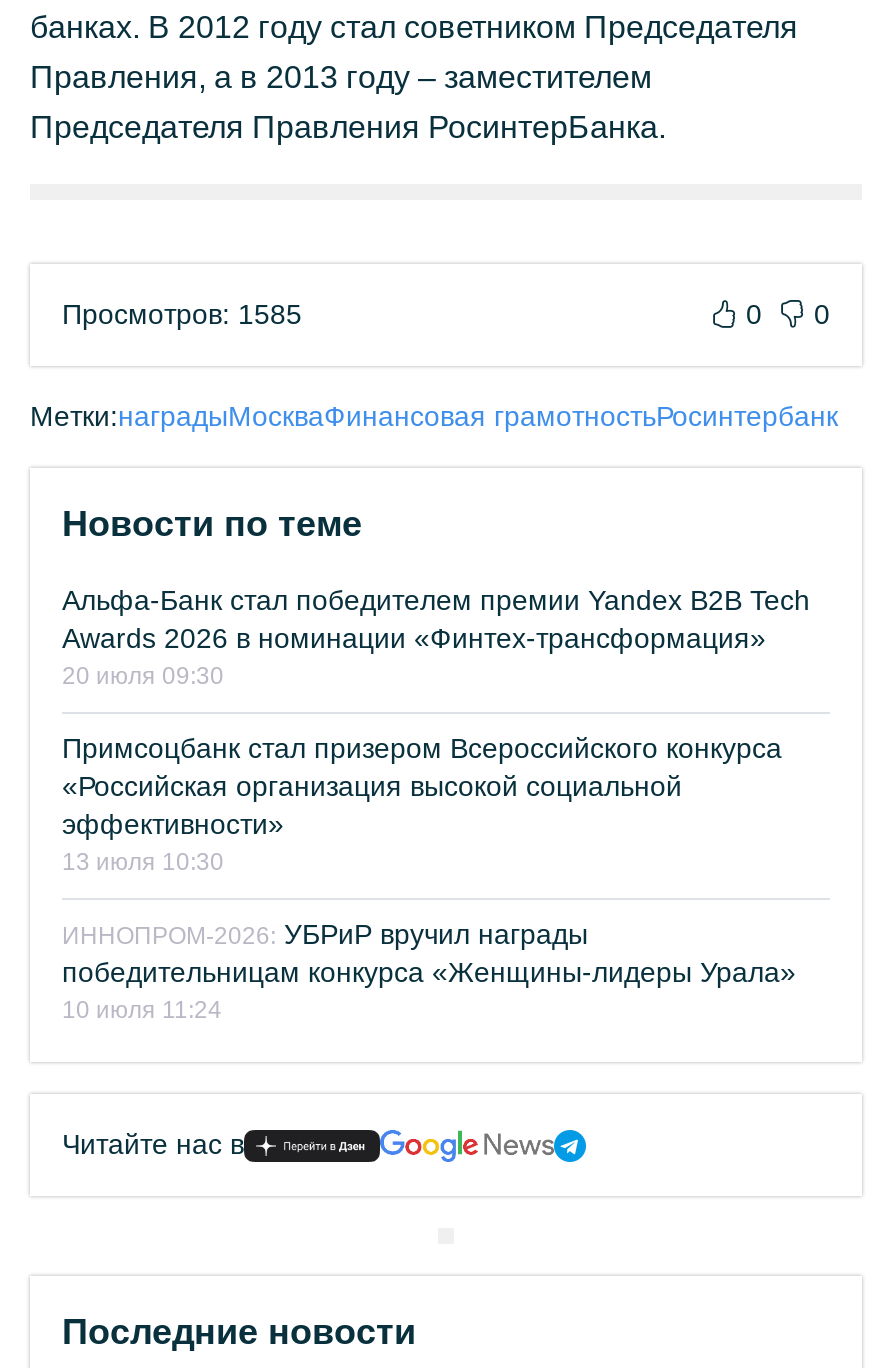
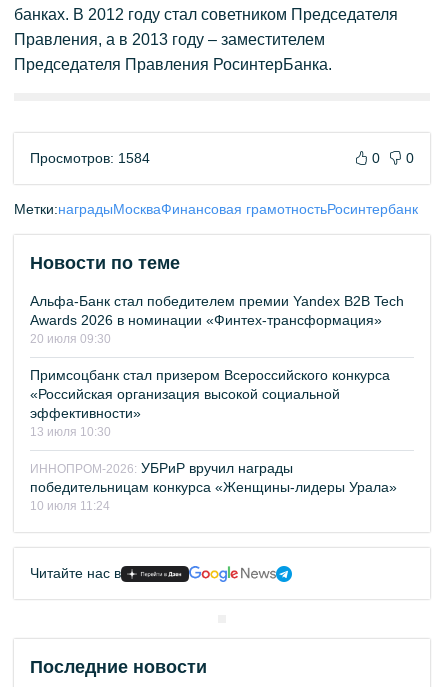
[62,298,302,330] Просмотров: 1585 -> [30,150,150,166] Просмотров: 1584

